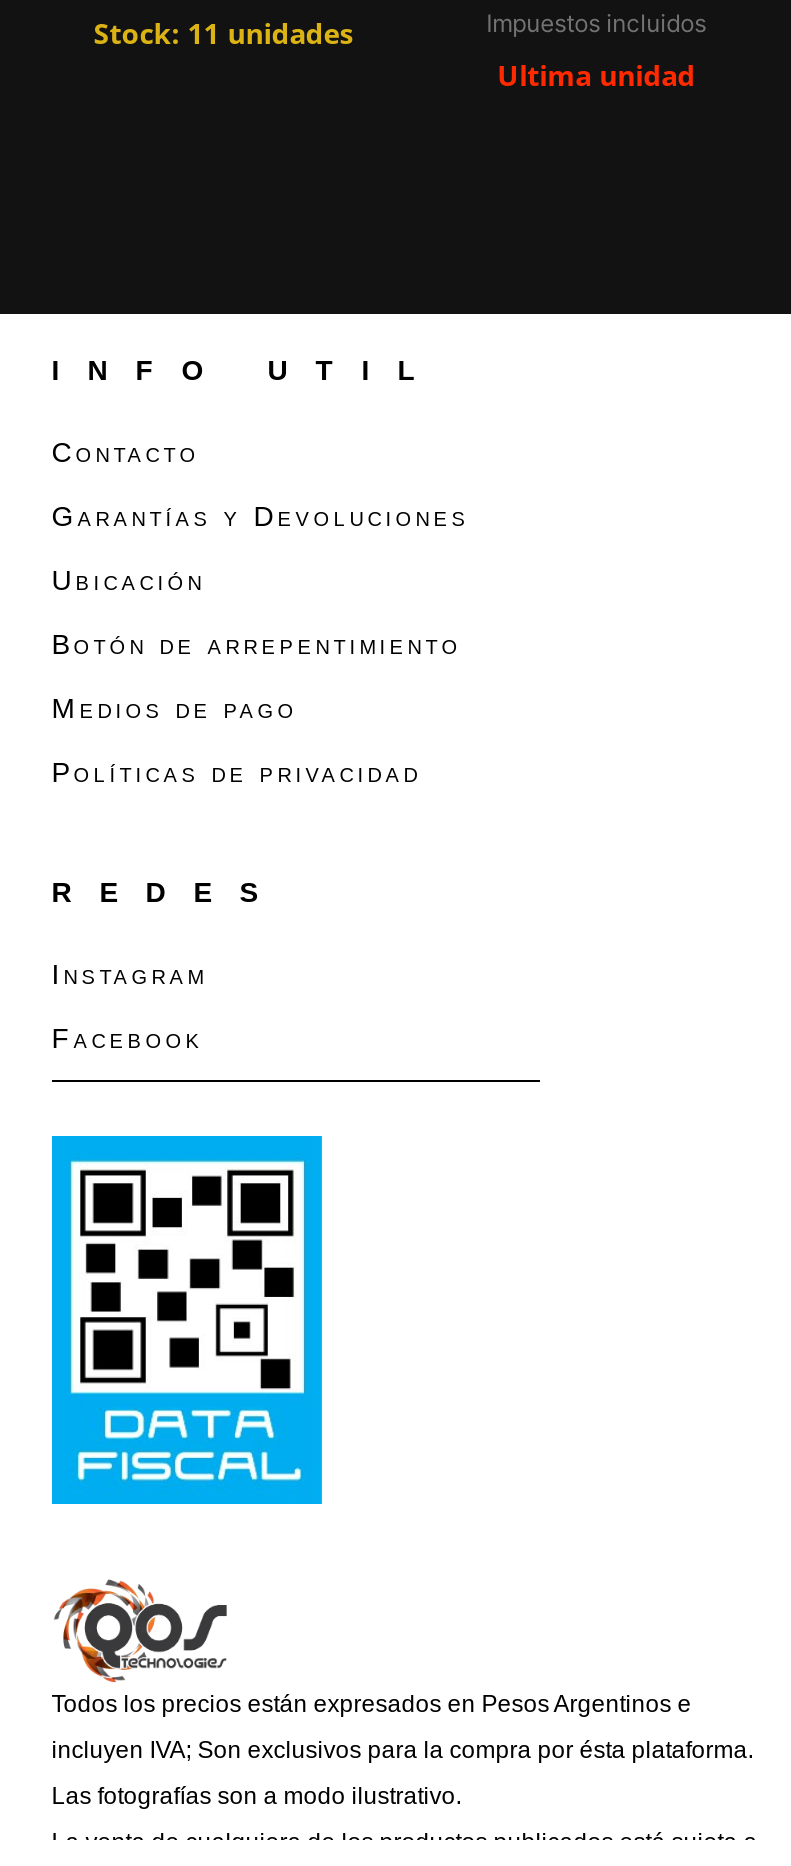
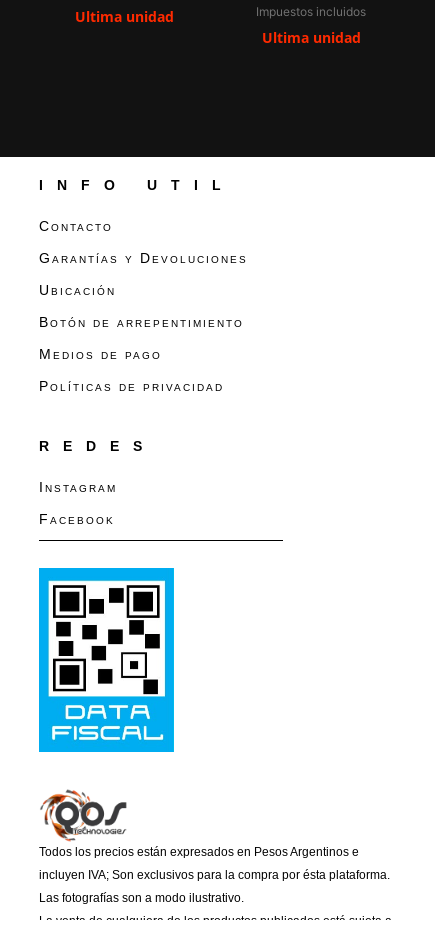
[94,15,354,53] Stock: 11 unidades -> [75,7,174,26] Ultima unidad

